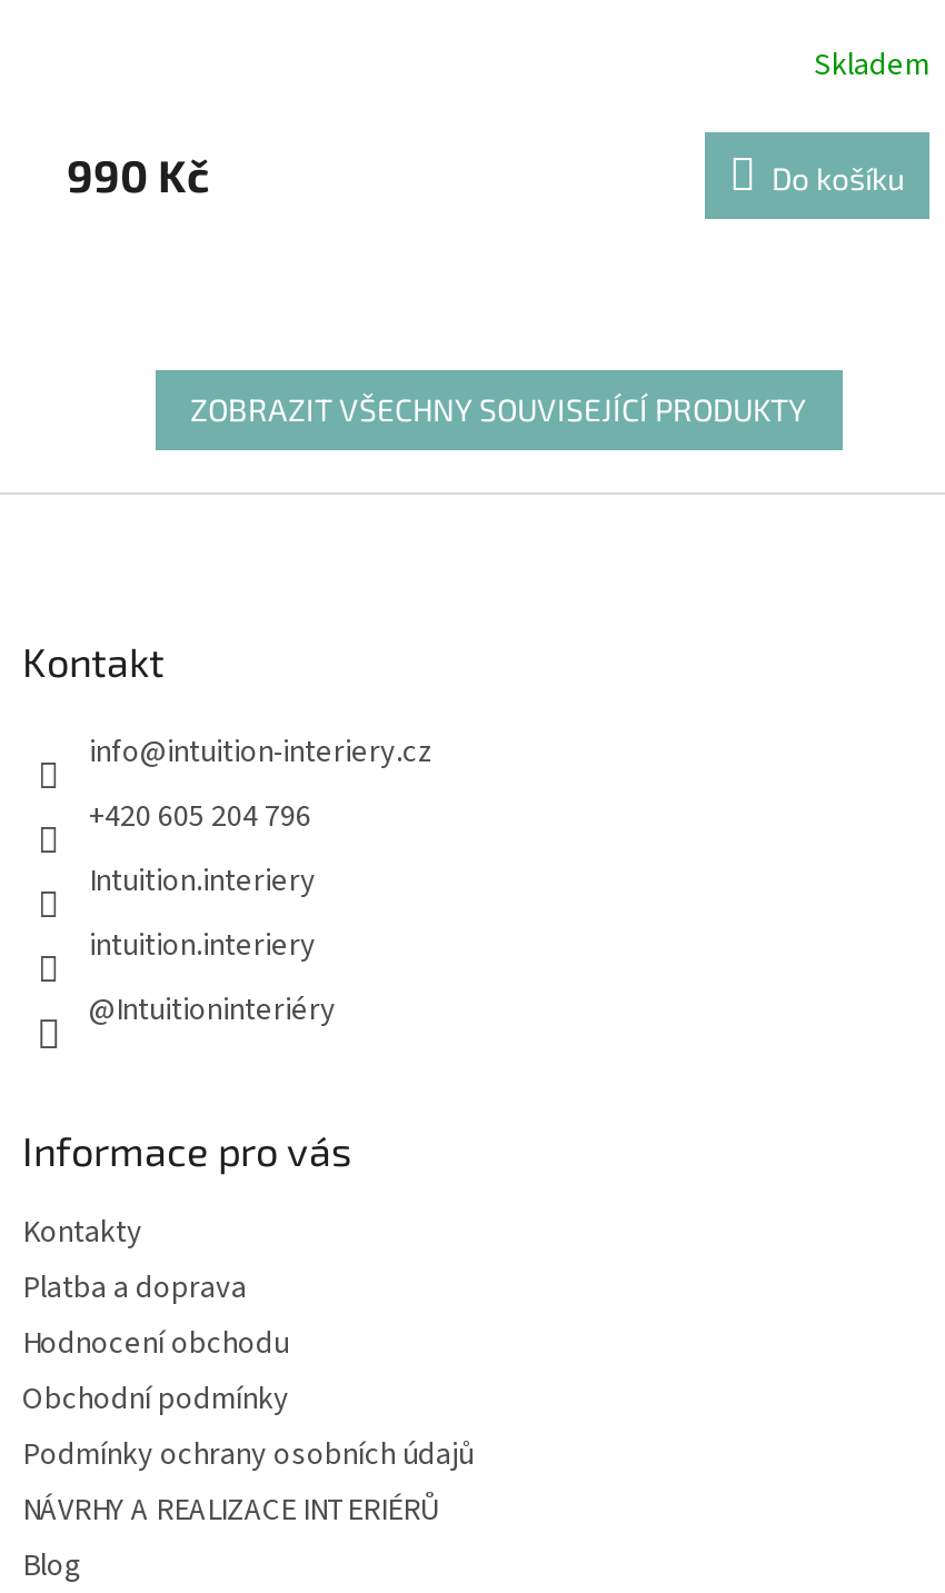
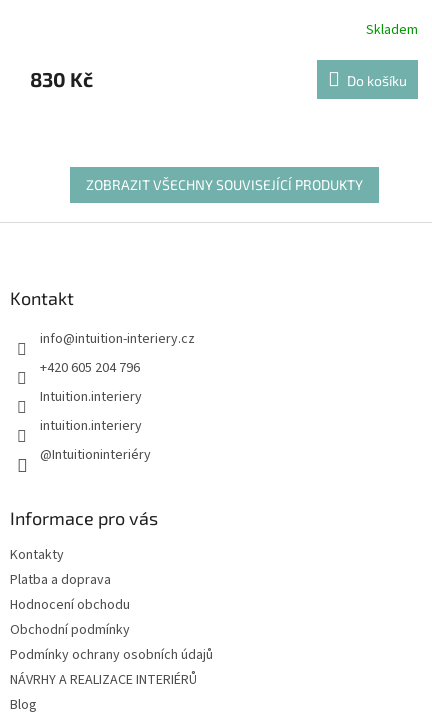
[67,148,209,201] 990 Kč -> [30,67,93,91] 830 Kč

